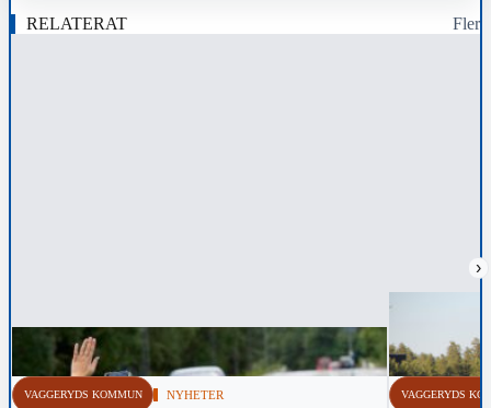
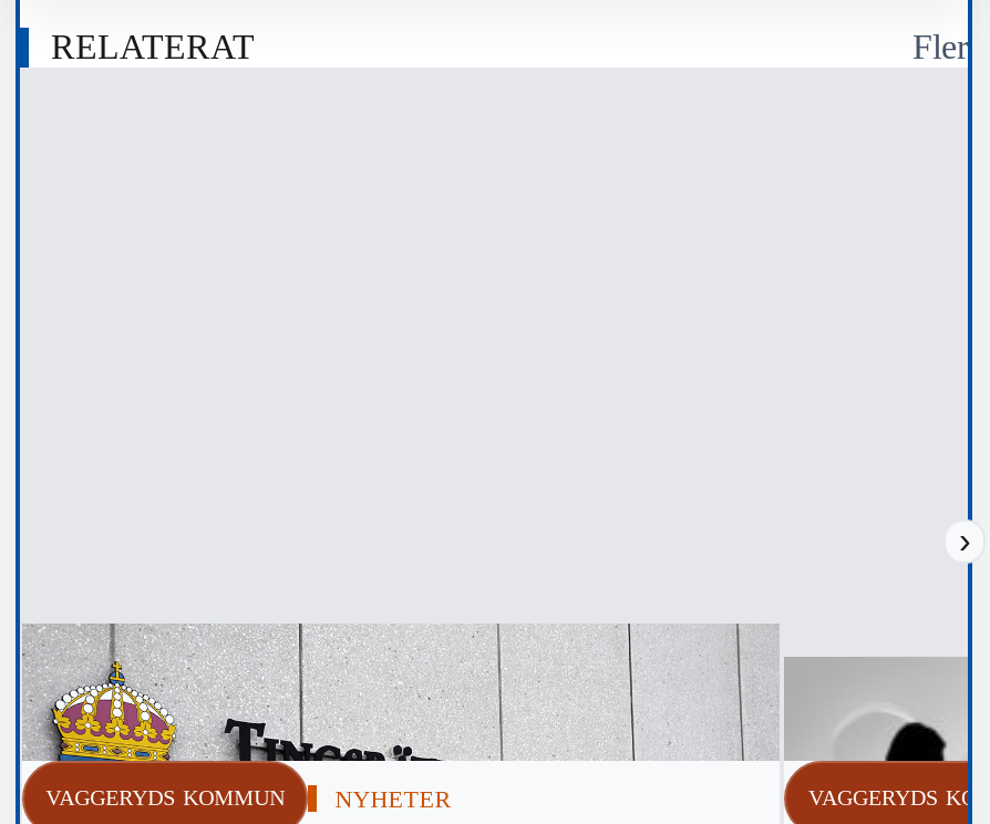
[11,293,481,377] [image] -> [20,594,968,764] [image]

